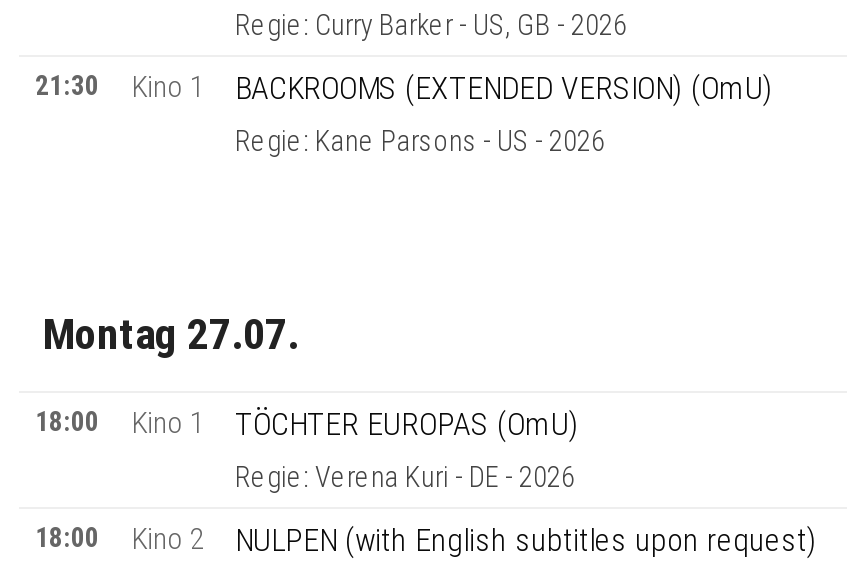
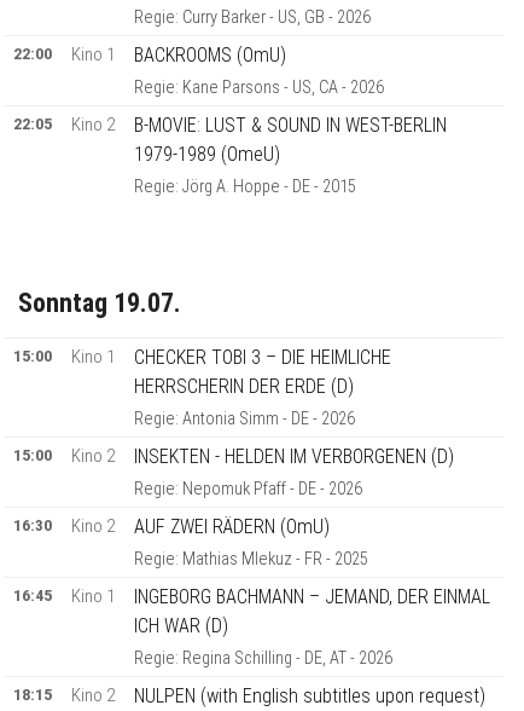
[35,69,99,101] 21:30 -> [13,44,52,63] 22:00
[235,69,773,159] BACKROOMS (EXTENDED VERSION) (OmU) | Regie: Kane Parsons - US - 2026 -> [13,44,447,197] BACKROOMS (OmU) | Regie: Kane Parsons - US, CA - 2026 | 22:05 | Kino 2 | B-MOVIE: LUST & SOUND IN WEST-BERLIN | 1979-1989 (OmeU) | Regie: Jörg A. Hoppe - DE - 2015
[35,309,299,437] Montag 27.07. | 18:00 -> [13,288,181,365] Sonntag 19.07. | 15:00
[35,405,579,553] TÖCHTER EUROPAS (OmU) | Regie: Verena Kuri - DE - 2026 | 18:00 -> [13,346,490,704] CHECKER TOBI 3 – DIE HEIMLICHE | HERRSCHERIN DER ERDE (D) | Regie: Antonia Simm - DE - 2026 | 15:00 | Kino 2 | INSEKTEN - HELDEN IM VERBORGENEN (D) | Regie: Nepomuk Pfaff - DE - 2026 | 16:30 | Kino 2 | AUF ZWEI RÄDERN (OmU) | Regie: Mathias Mlekuz - FR - 2025 | 16:45 | Kino 1 | INGEBORG BACHMANN – JEMAND, DER EINMAL | ICH WAR (D) | Regie: Regina Schilling - DE, AT - 2026 | 18:15

